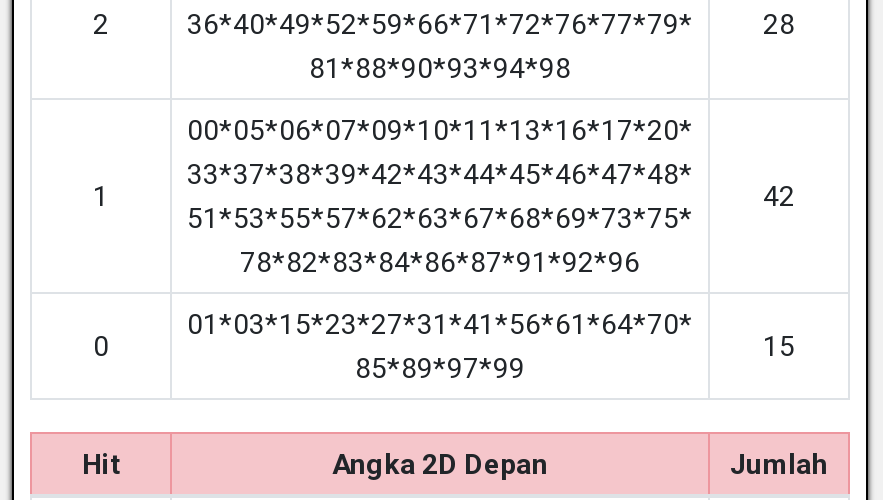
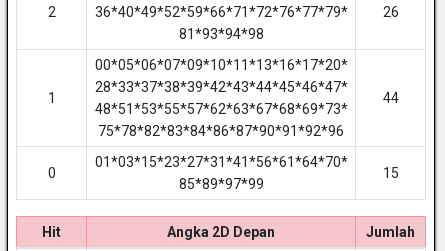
[763,7,795,39] 28 -> [382,4,398,20] 26
[309,51,571,83] 81*88*90*93*94*98 -> [178,26,263,42] 81*93*94*98
[187,157,693,189] 33*37*38*39*42*43*44*45*46*47*48* -> [94,79,347,95] 28*33*37*38*39*42*43*44*45*46*47*
[763,179,795,211] 42 -> [382,90,398,106] 44
[187,201,693,233] 51*53*55*57*62*63*67*68*69*73*75* -> [94,101,347,117] 48*51*53*55*57*62*63*67*68*69*73*
[240,245,640,277] 78*82*83*84*86*87*91*92*96 -> [98,123,344,139] 75*78*82*83*84*86*87*90*91*92*96

